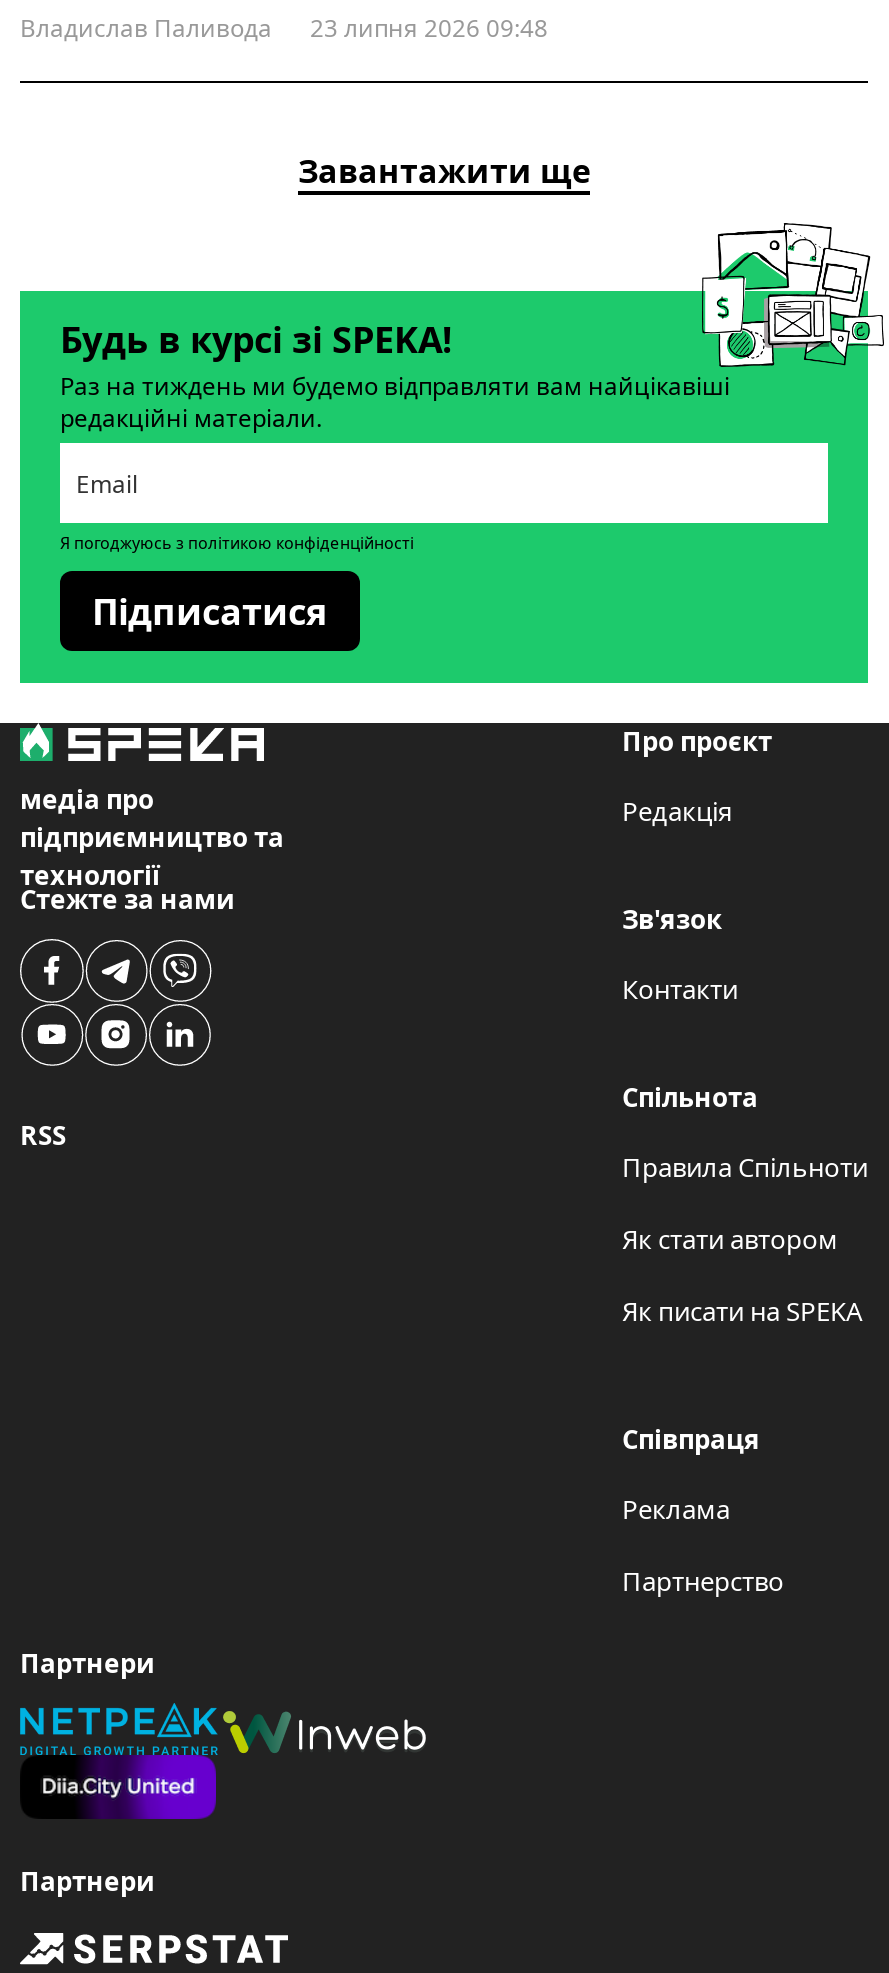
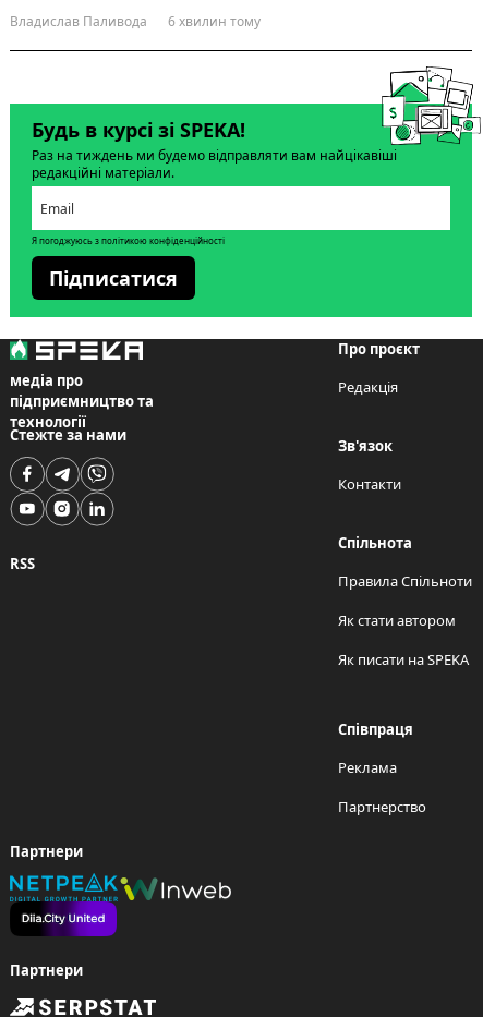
[298,11,590,193] 23 липня 2026 09:48 | Завантажити ще -> [165,12,261,31] 6 хвилин тому

